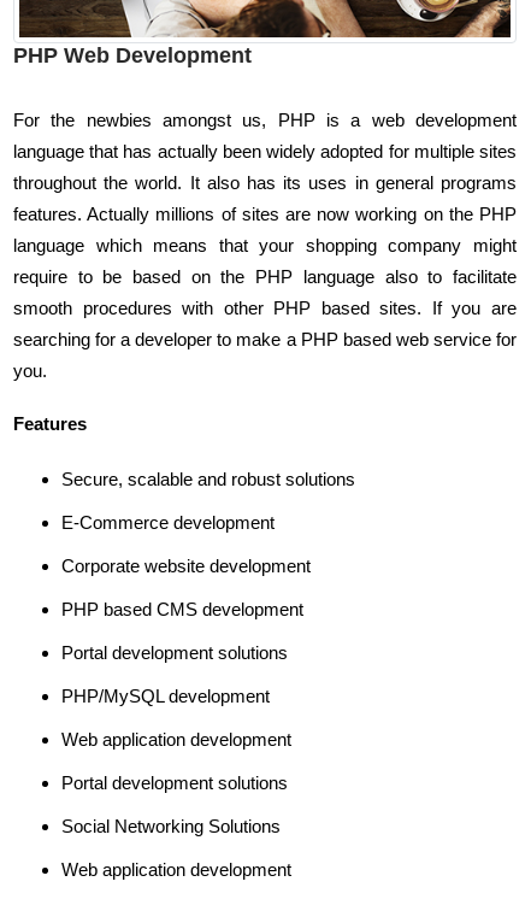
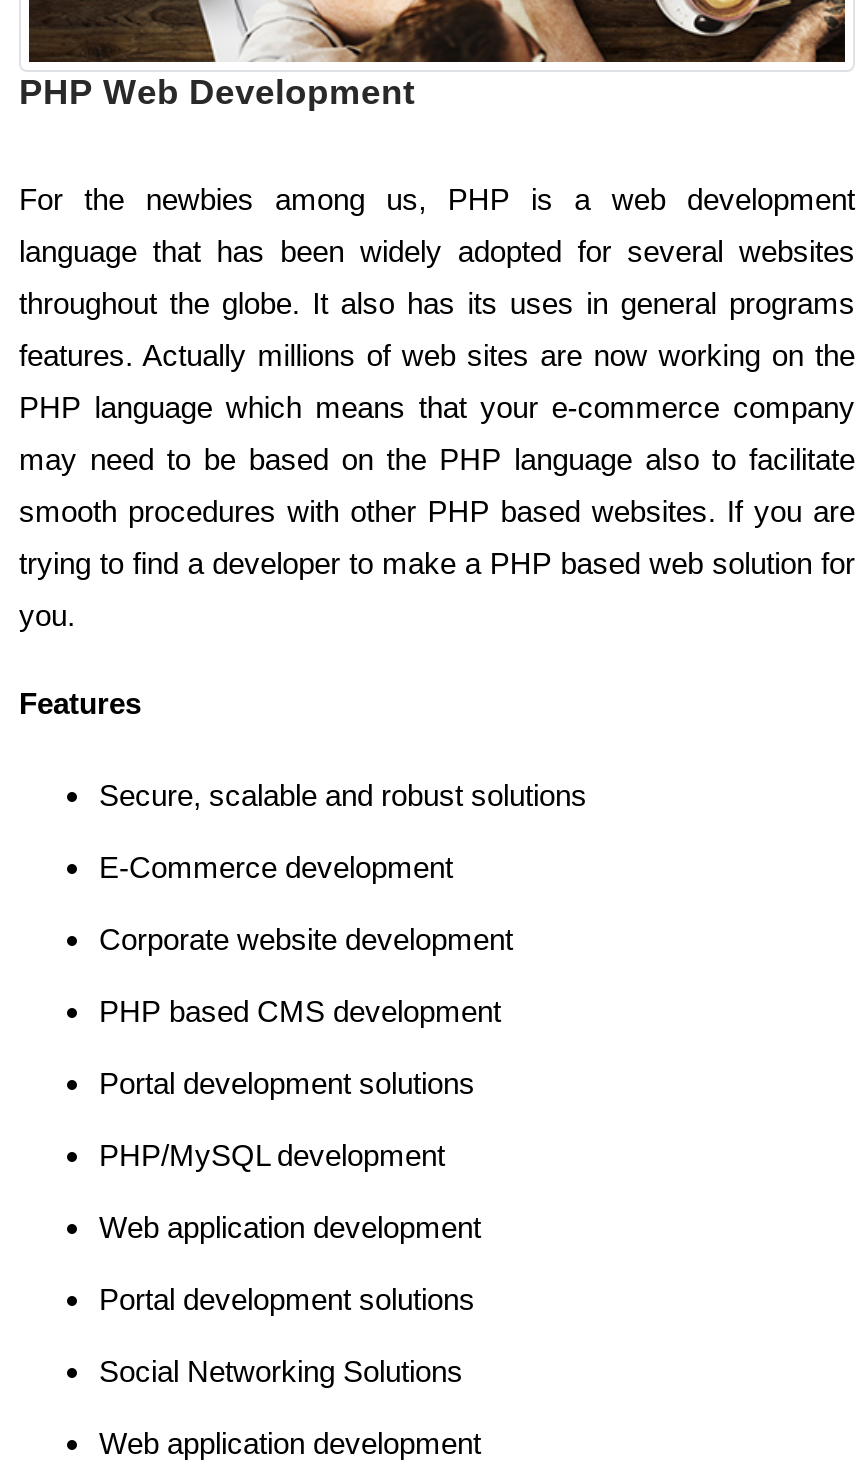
[13,110,517,130] For the newbies amongst us, PHP is a web development -> [19,182,855,216] For the newbies among us, PHP is a web development
[13,141,517,161] language that has actually been widely adopted for multiple sites -> [19,234,855,268] language that has been widely adopted for several websites
[13,172,517,193] throughout the world. It also has its uses in general programs -> [19,286,855,320] throughout the globe. It also has its uses in general programs
[13,204,517,224] features. Actually millions of sites are now working on the PHP -> [19,338,855,372] features. Actually millions of web sites are now working on the
[13,235,517,255] language which means that your shopping company might -> [19,390,855,424] PHP language which means that your e-commerce company
[13,266,517,287] require to be based on the PHP language also to facilitate -> [19,442,855,476] may need to be based on the PHP language also to facilitate
[13,298,517,318] smooth procedures with other PHP based sites. If you are -> [19,494,855,528] smooth procedures with other PHP based websites. If you are
[13,329,517,349] searching for a developer to make a PHP based web service for -> [19,546,855,580] trying to find a developer to make a PHP based web solution for

